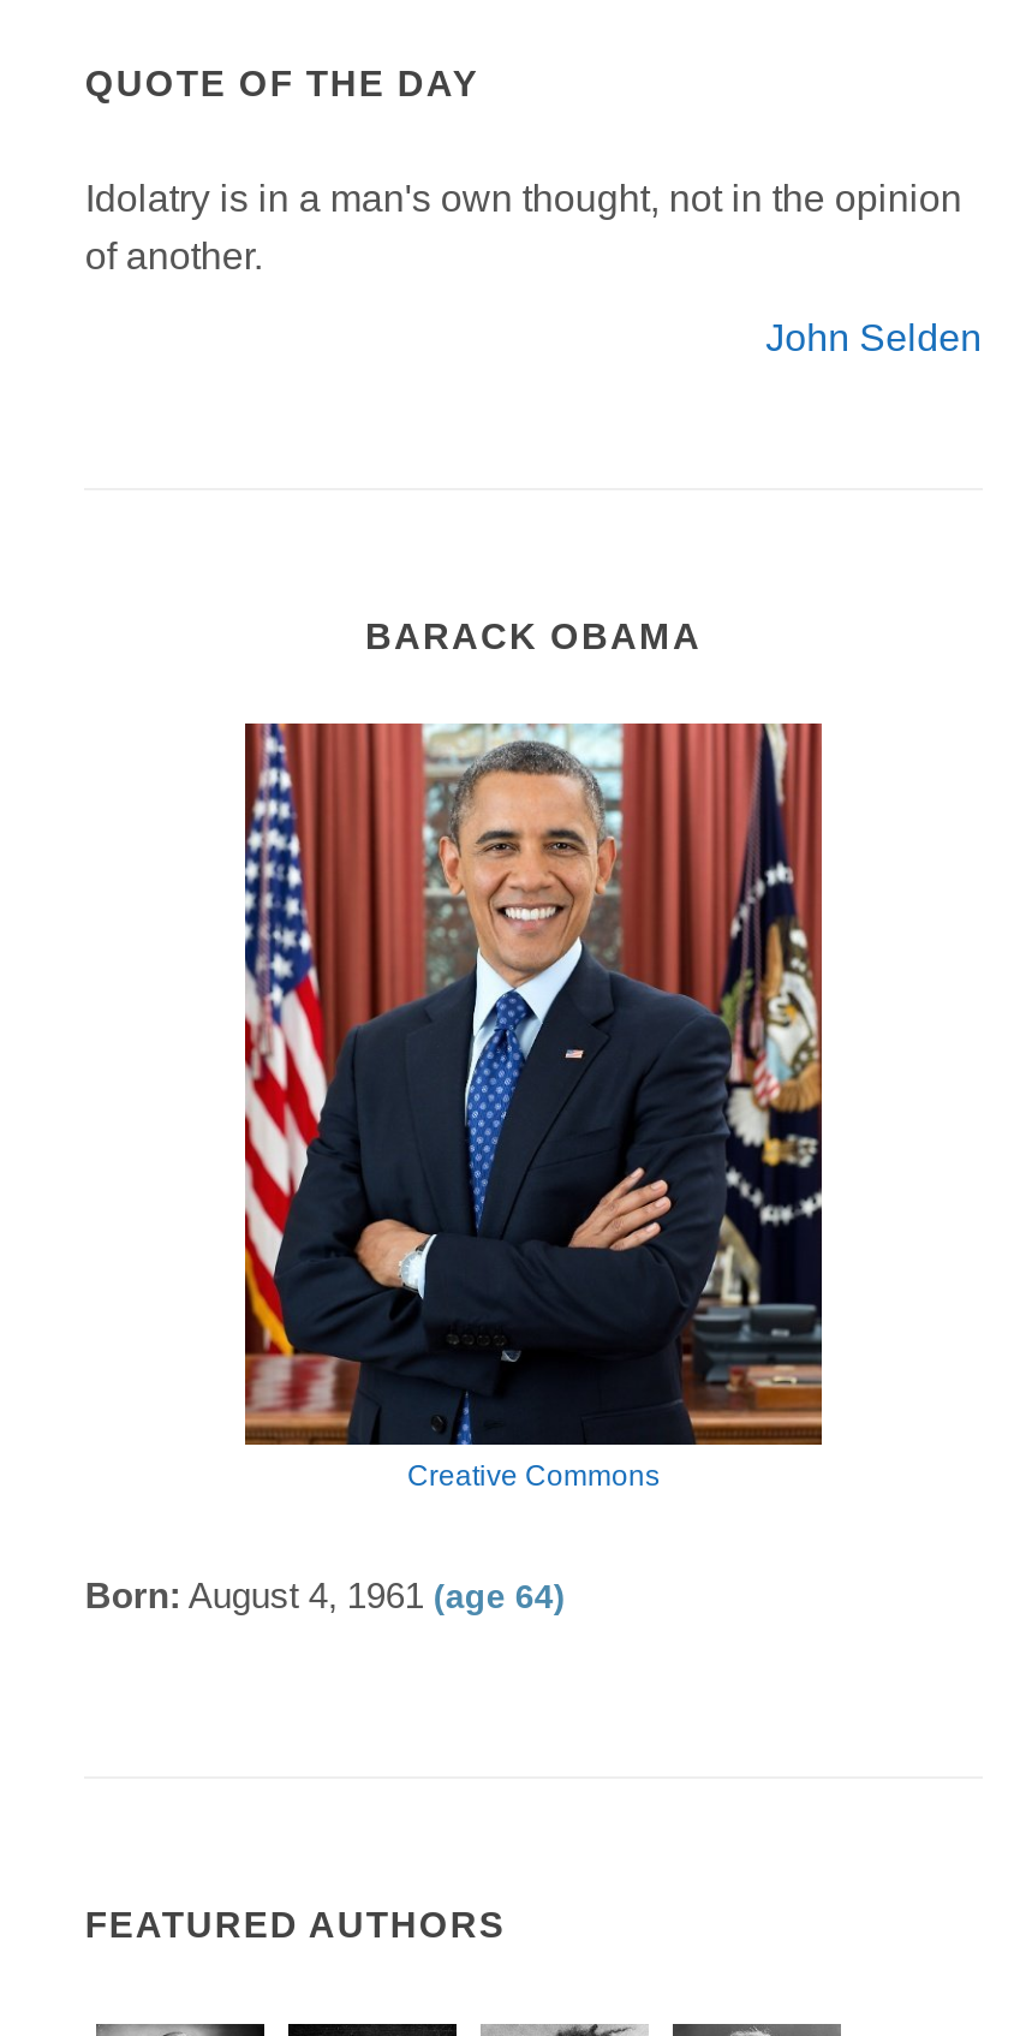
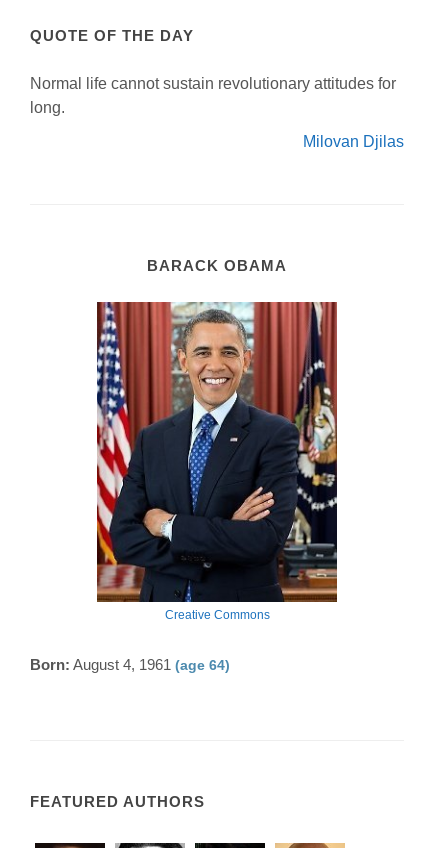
[85,177,962,275] Idolatry is in a man's own thought, not in the opinion | of another. -> [30,75,396,116] Normal life cannot sustain revolutionary attitudes for | long.
[766,316,982,357] John Selden -> [303,133,404,150] Milovan Djilas

